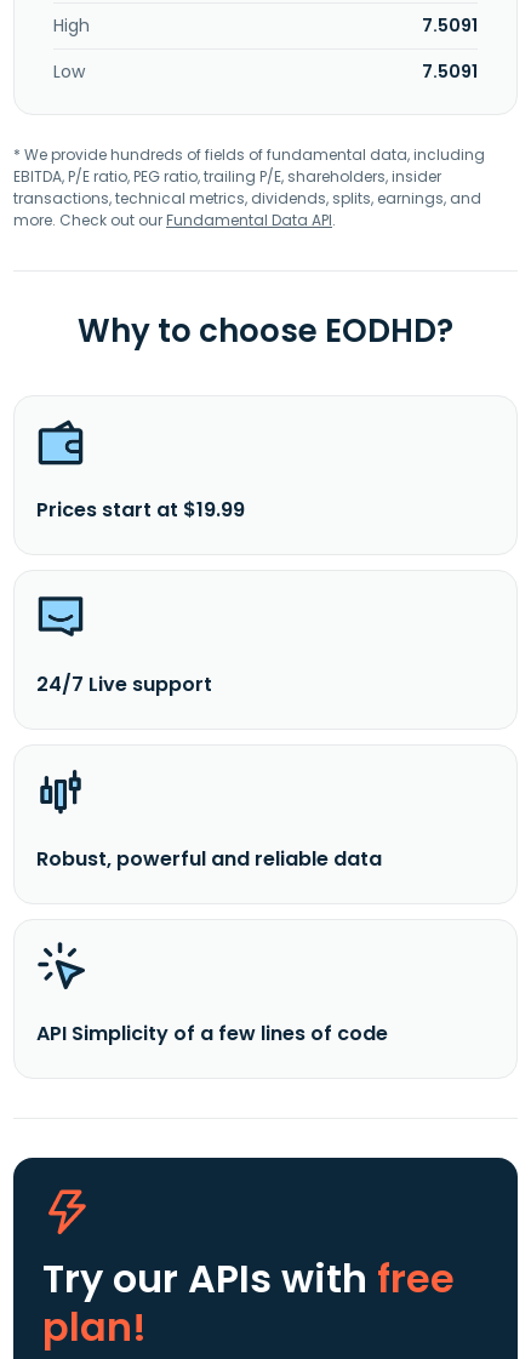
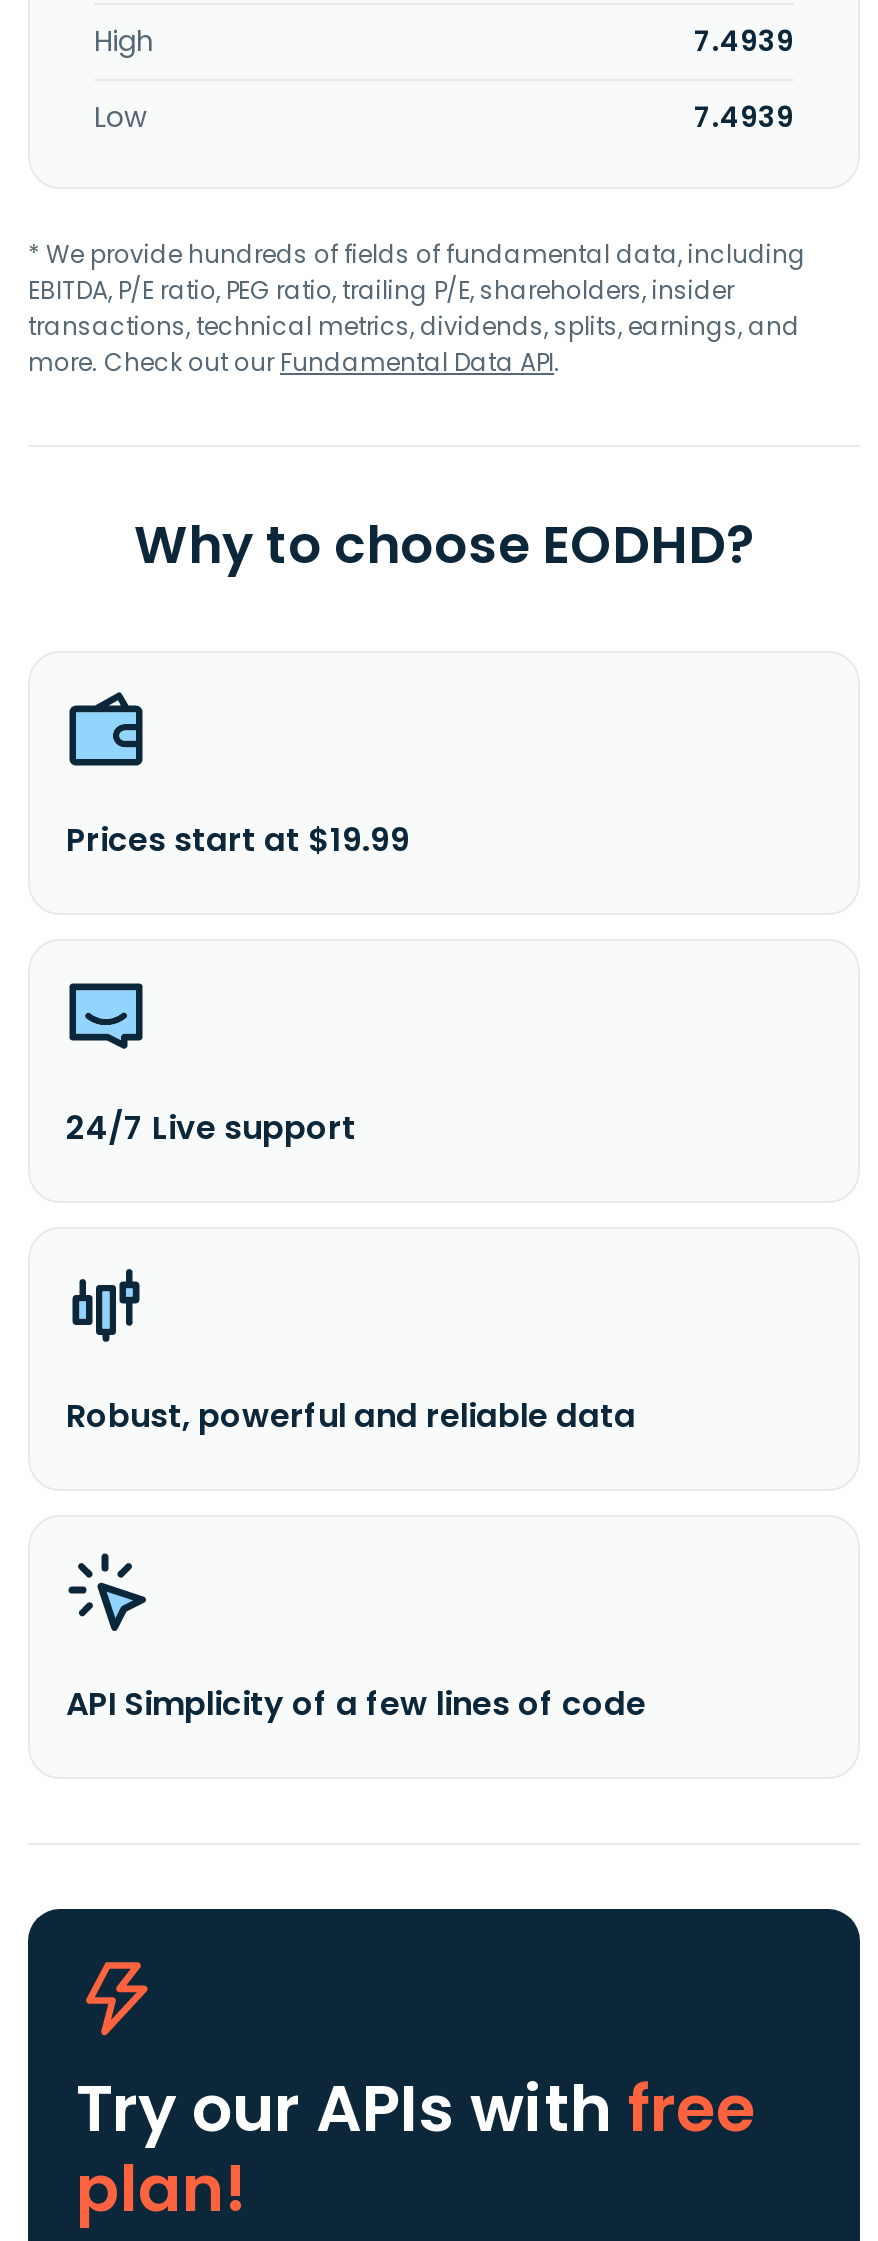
[422,13,478,38] 7.5091 -> [694,21,794,61] 7.4939
[422,59,478,84] 7.5091 -> [694,97,794,137] 7.4939

